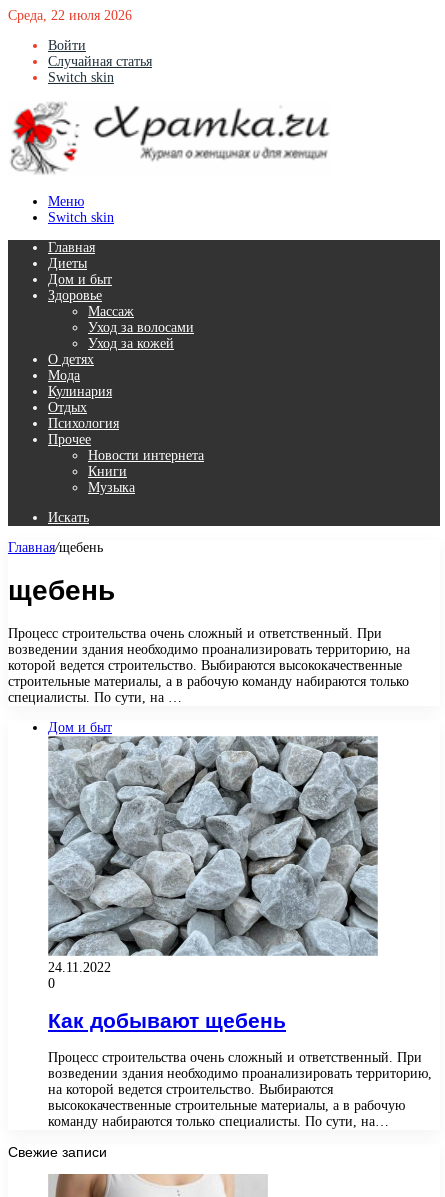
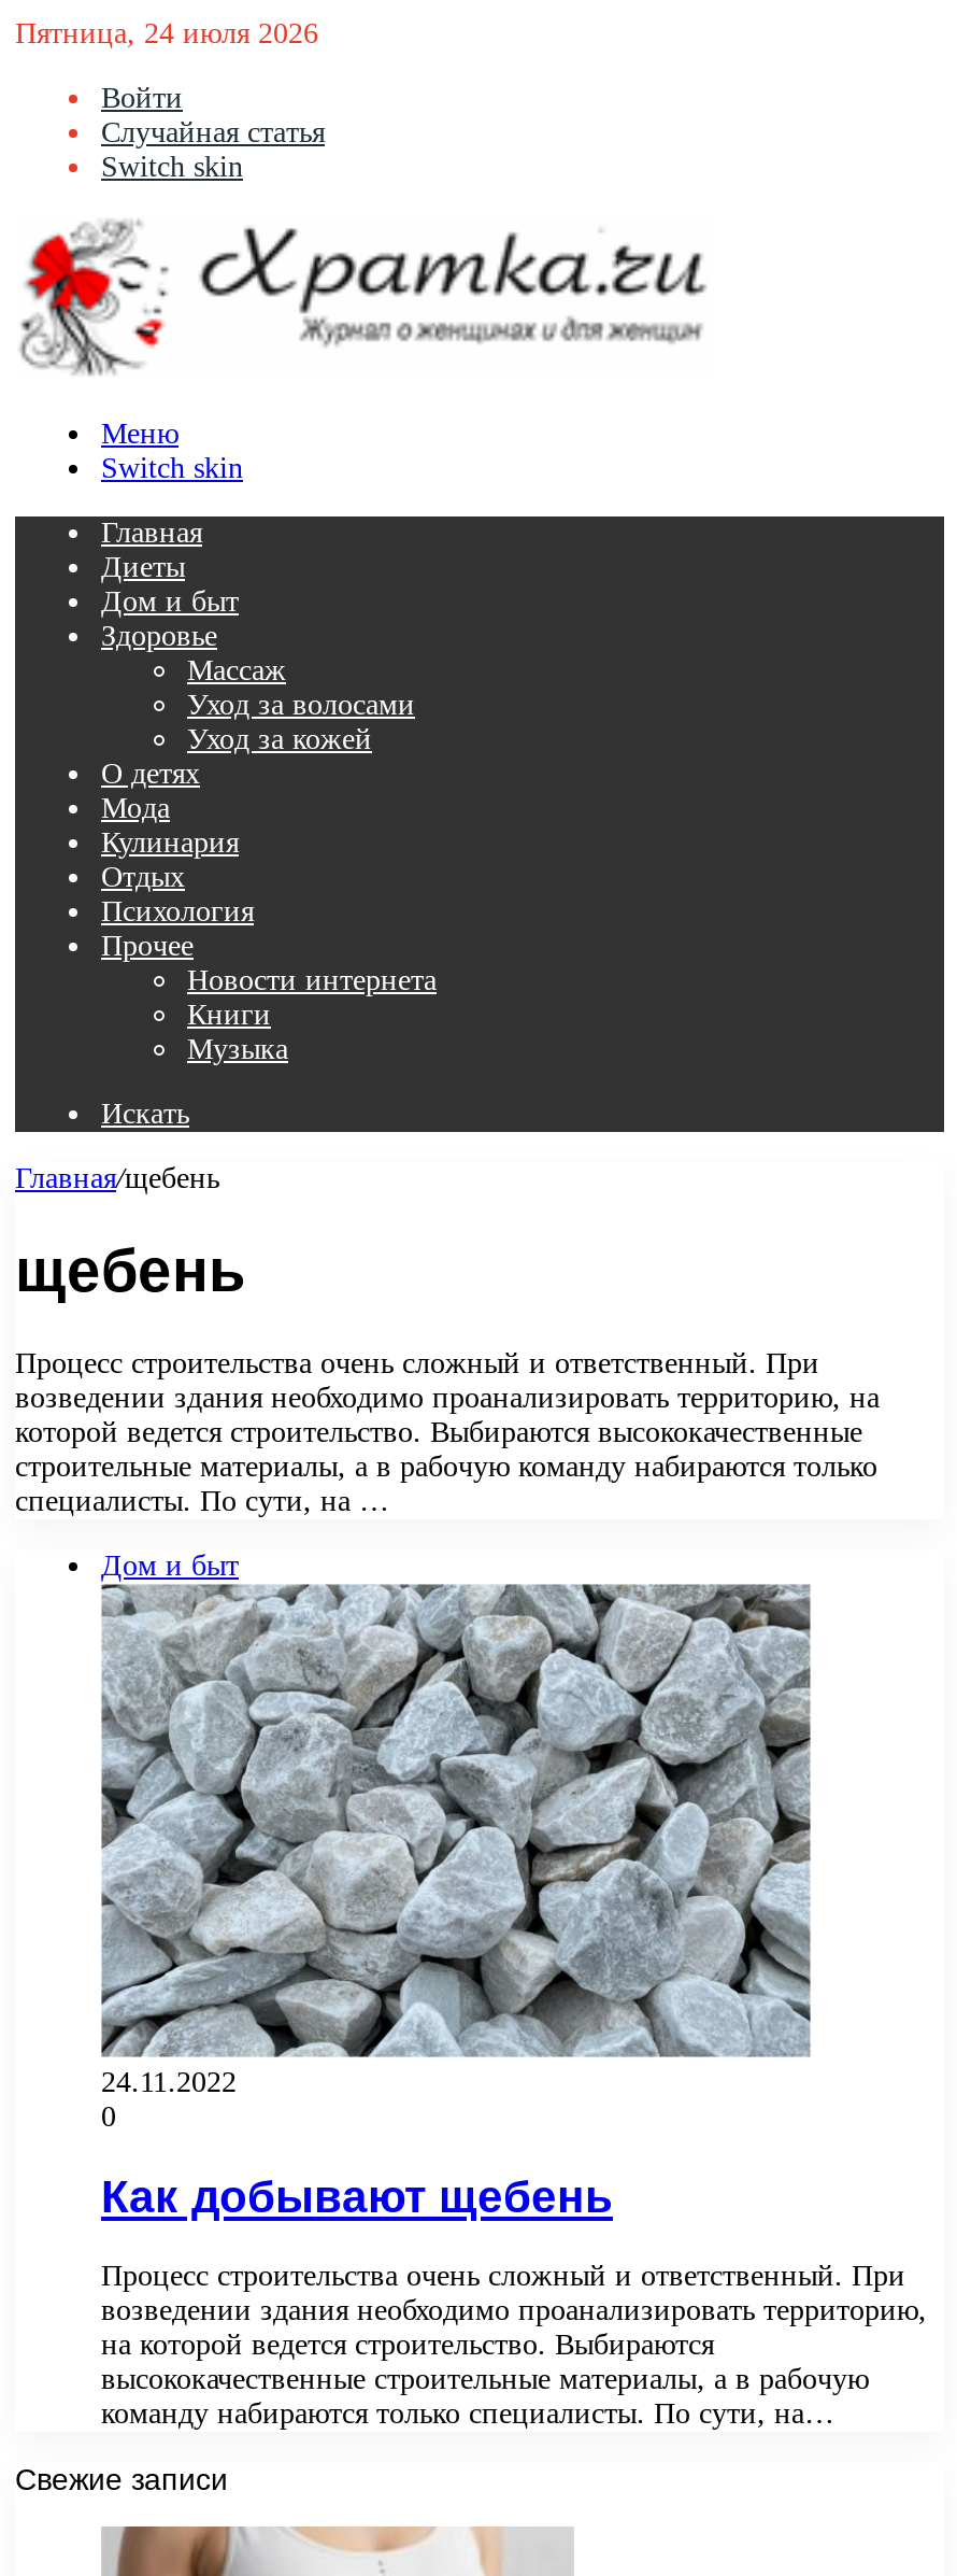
[8,8,132,23] Среда, 22 июля 2026 -> [15,17,318,49] Пятница, 24 июля 2026

